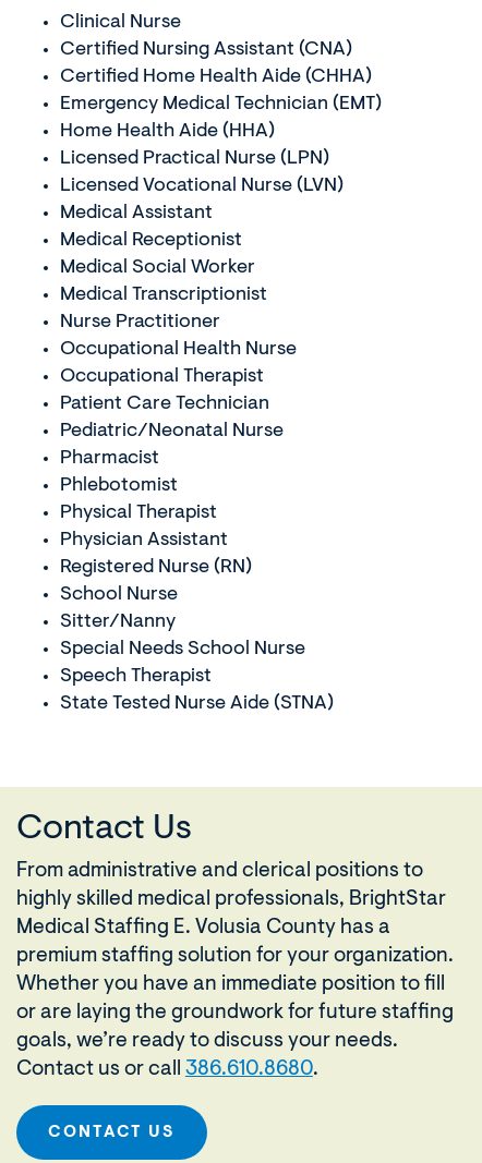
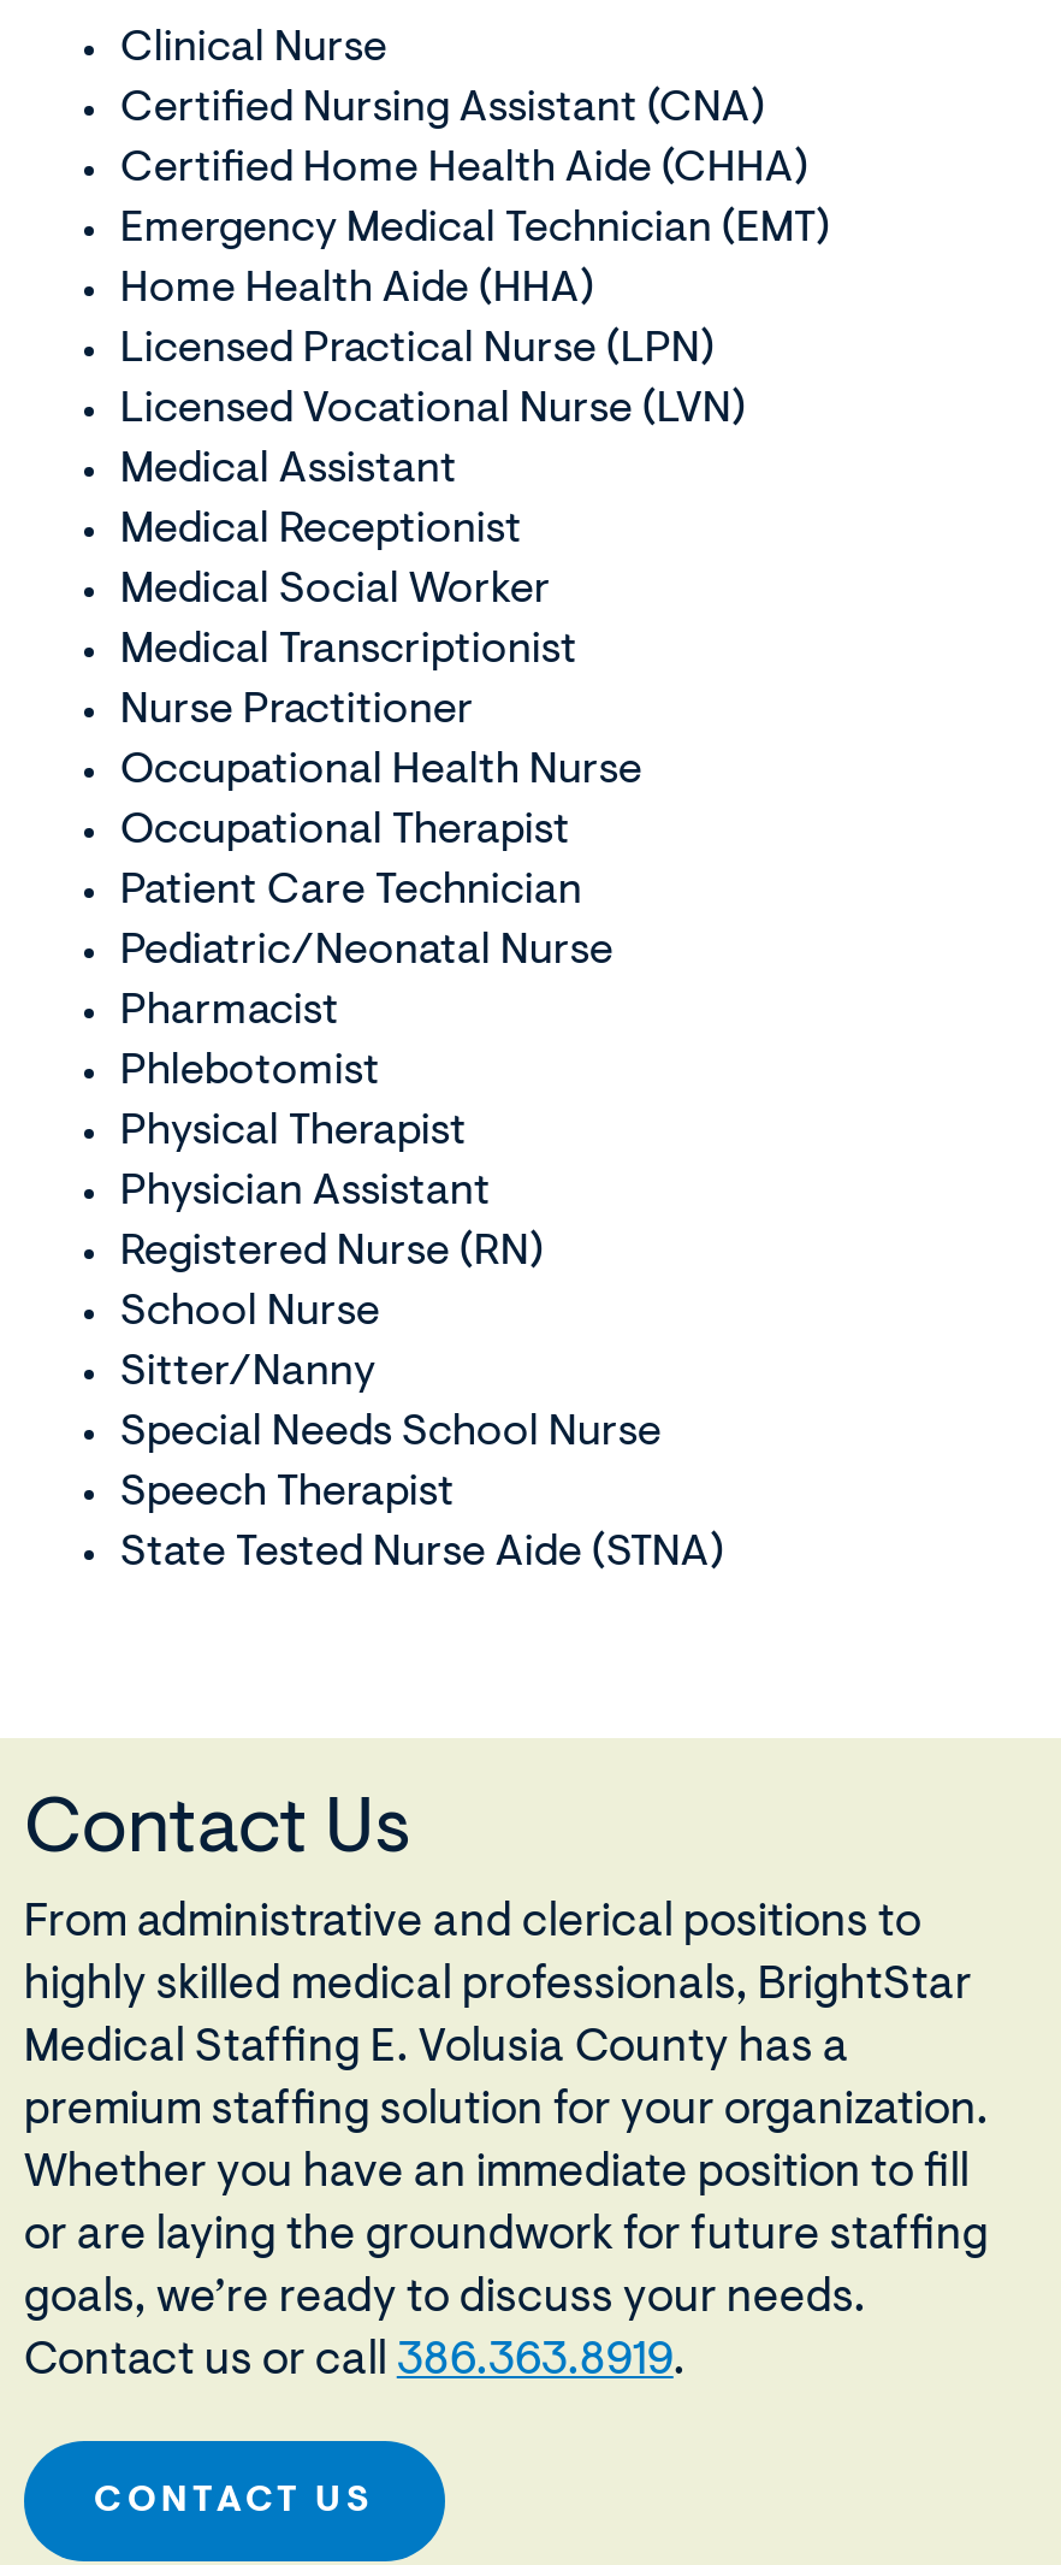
[16,1059,318,1080] Contact us or call 386.610.8680. -> [24,2339,685,2384] Contact us or call 386.363.8919.

